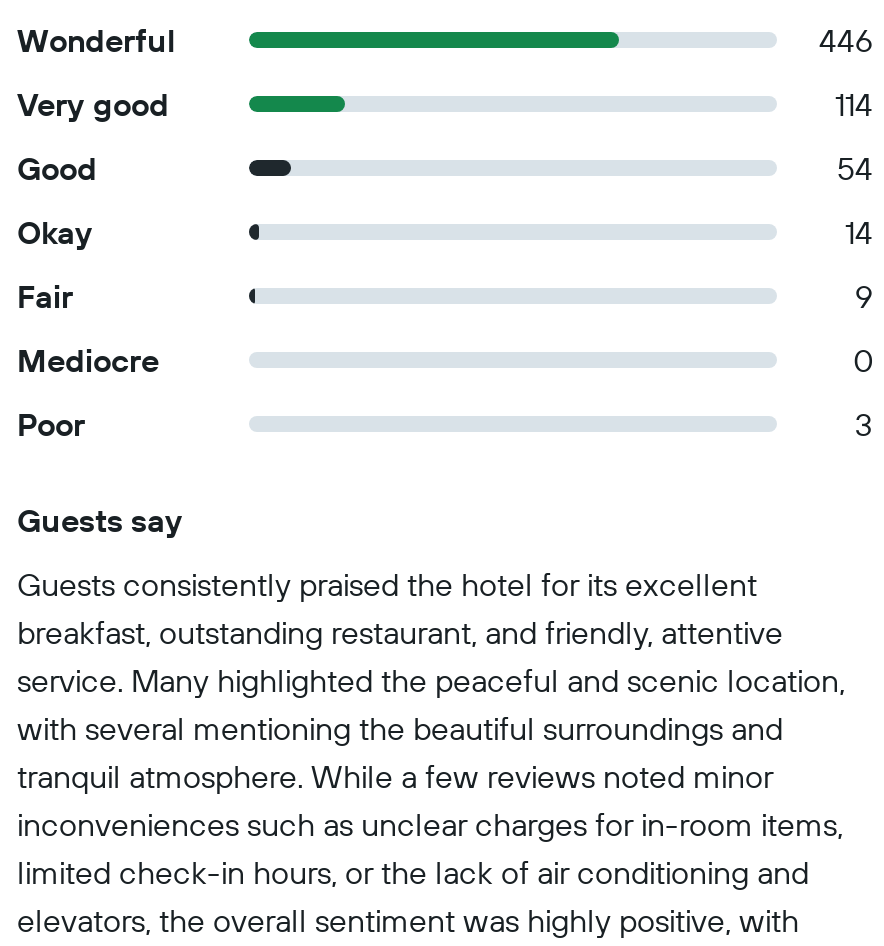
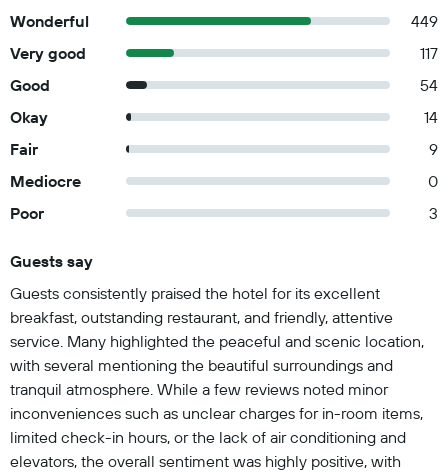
[819,20,873,60] 446 -> [411,11,438,31] 449
[835,84,873,124] 114 -> [420,43,438,63] 117

